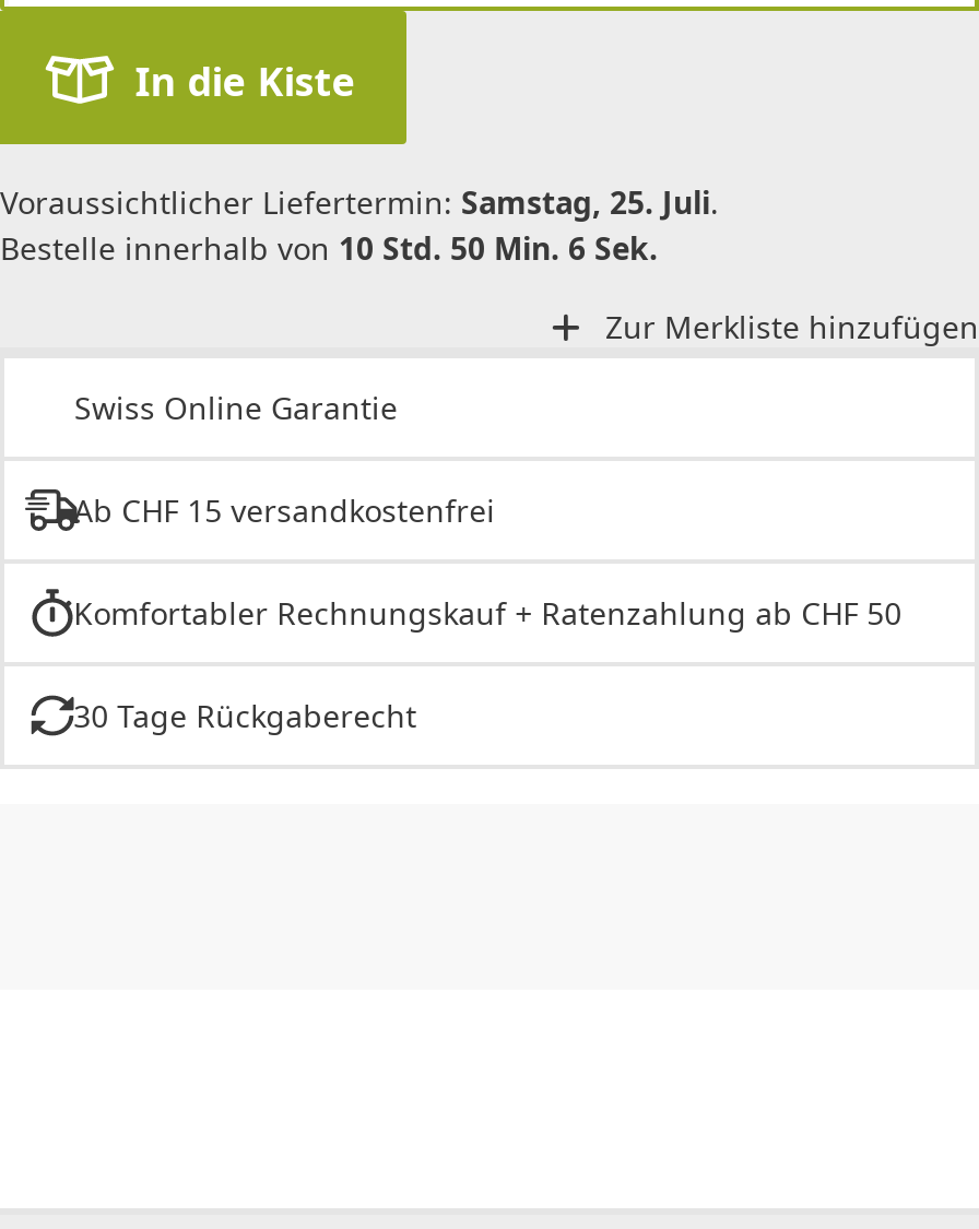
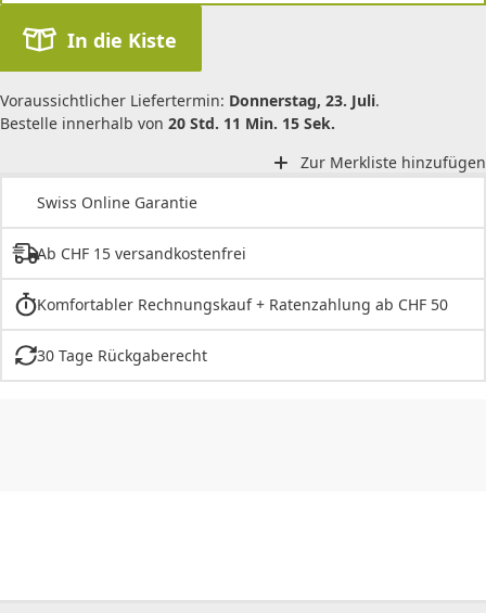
[0,180,719,222] Voraussichtlicher Liefertermin: Samstag, 25. Juli. -> [0,90,380,110] Voraussichtlicher Liefertermin: Donnerstag, 23. Juli.
[0,226,658,268] Bestelle innerhalb von 10 Std. 50 Min. 6 Sek. -> [0,112,335,133] Bestelle innerhalb von 20 Std. 11 Min. 15 Sek.

